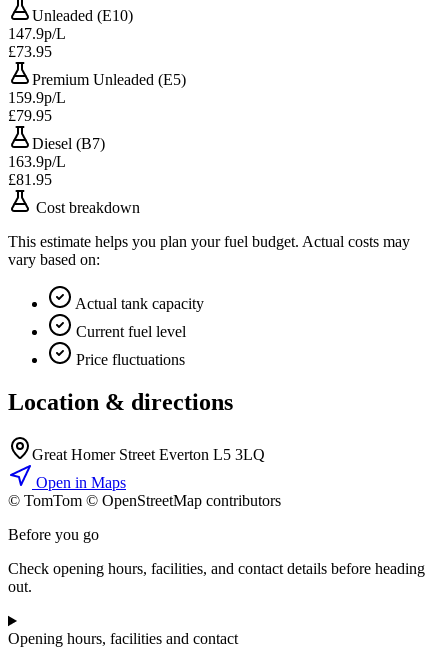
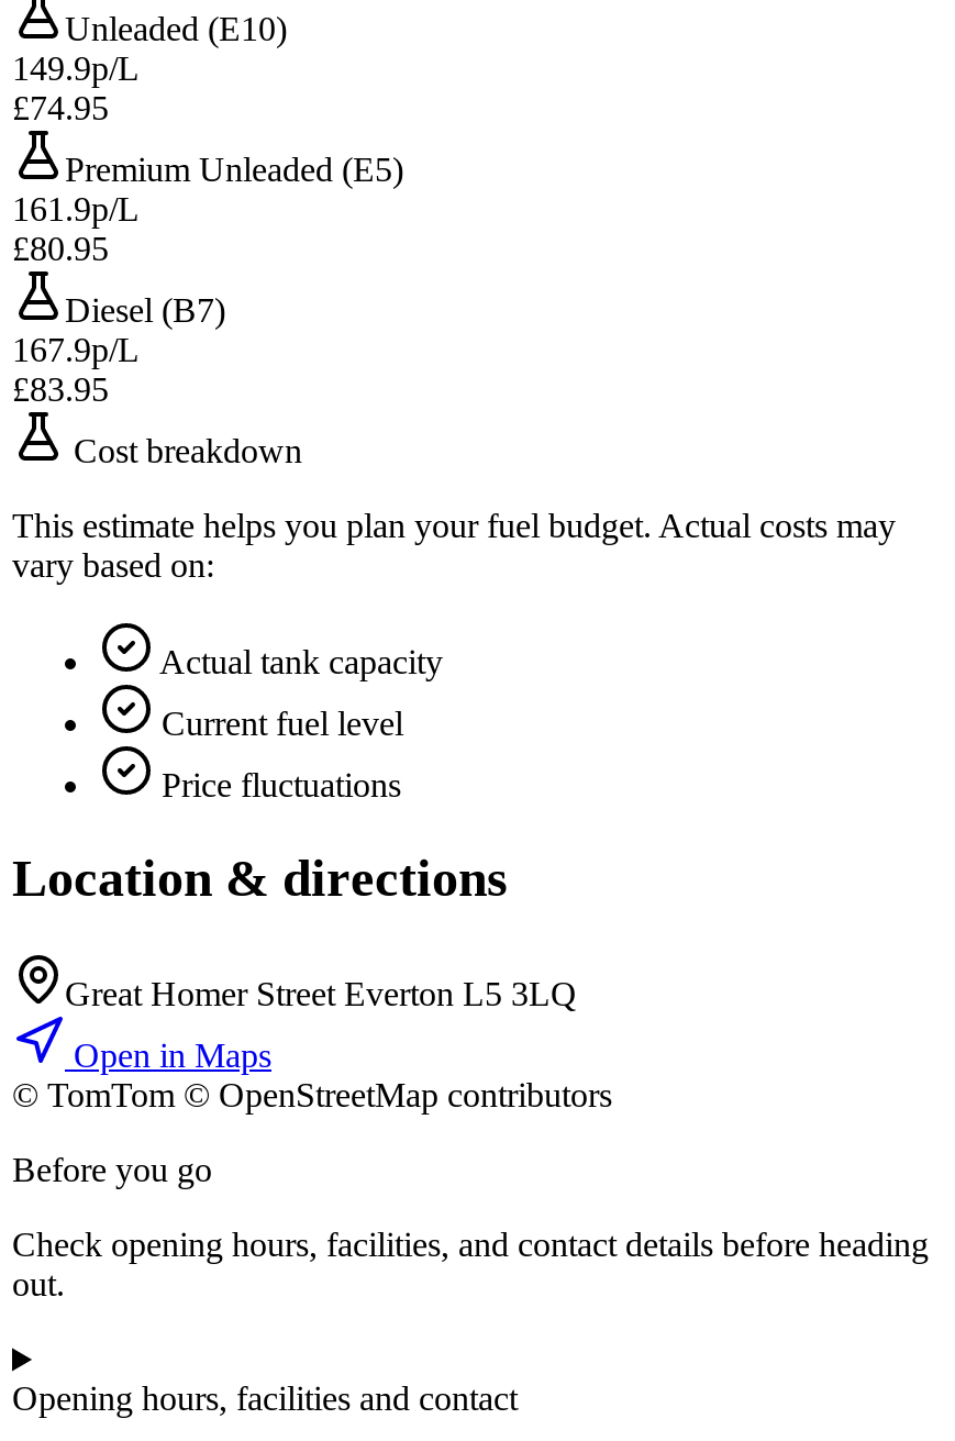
[8,25,66,60] 147.9p/L | £73.95 -> [12,50,140,127] 149.9p/L | £74.95
[8,89,66,124] 159.9p/L | £79.95 -> [12,191,140,268] 161.9p/L | £80.95
[8,153,66,188] 163.9p/L | £81.95 -> [12,332,140,409] 167.9p/L | £83.95

